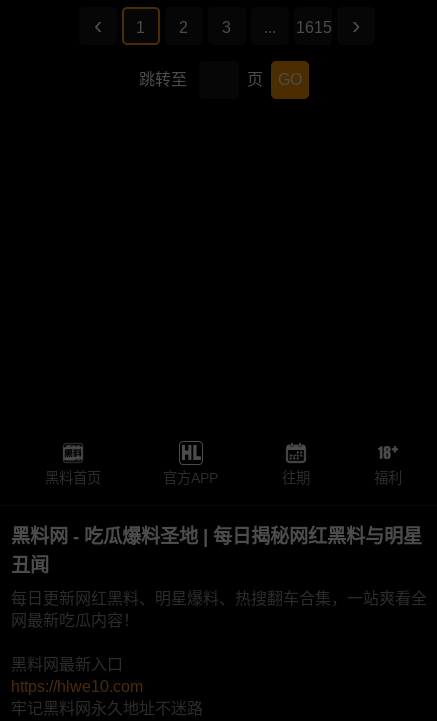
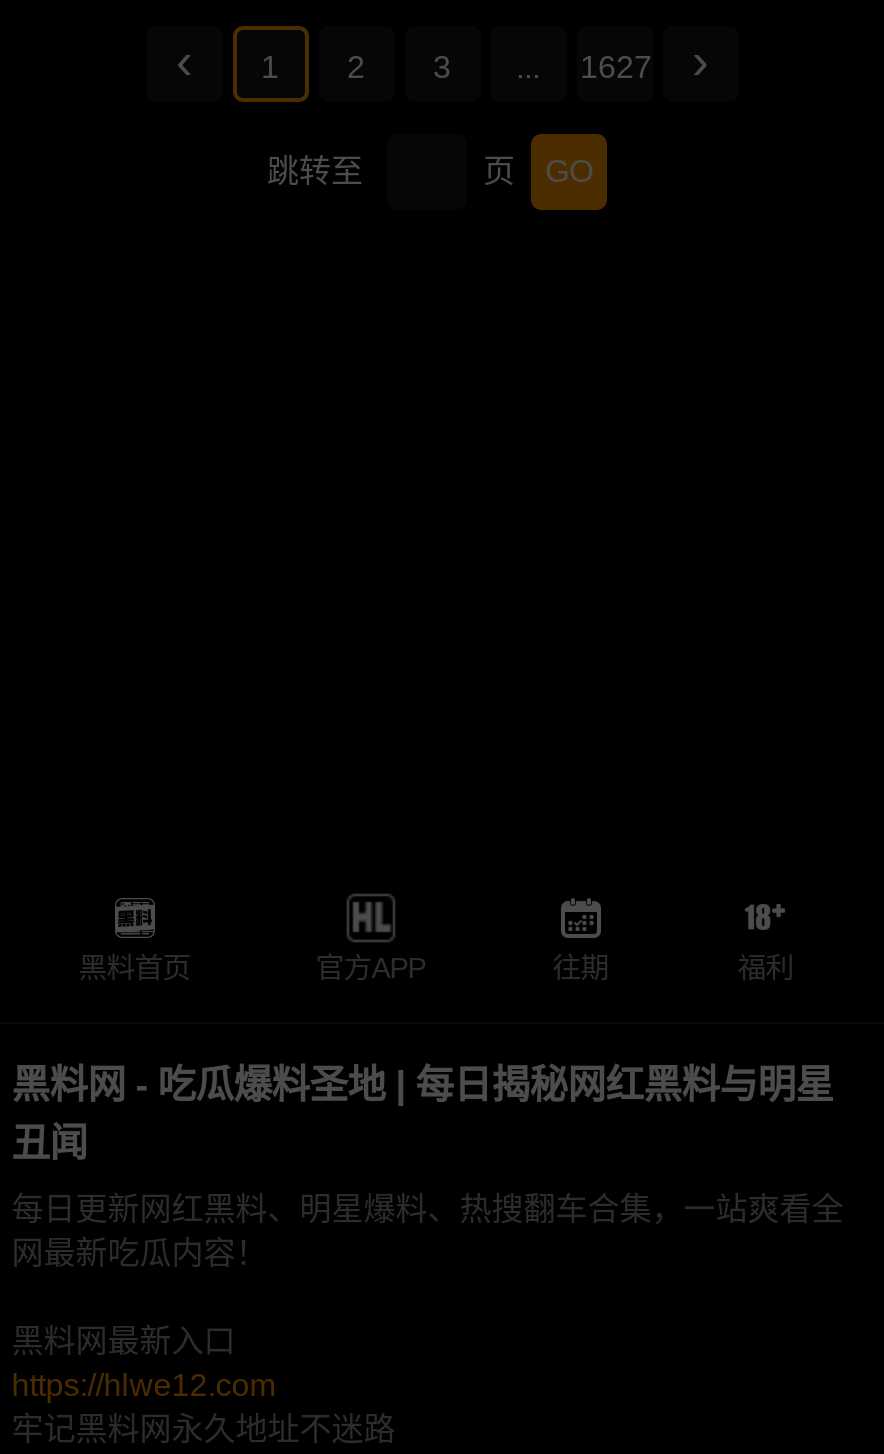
[295,19,331,36] 1615 -> [580,50,652,84] 1627
[11,678,143,695] https://hlwe10.com -> [11,1369,275,1403] https://hlwe12.com

